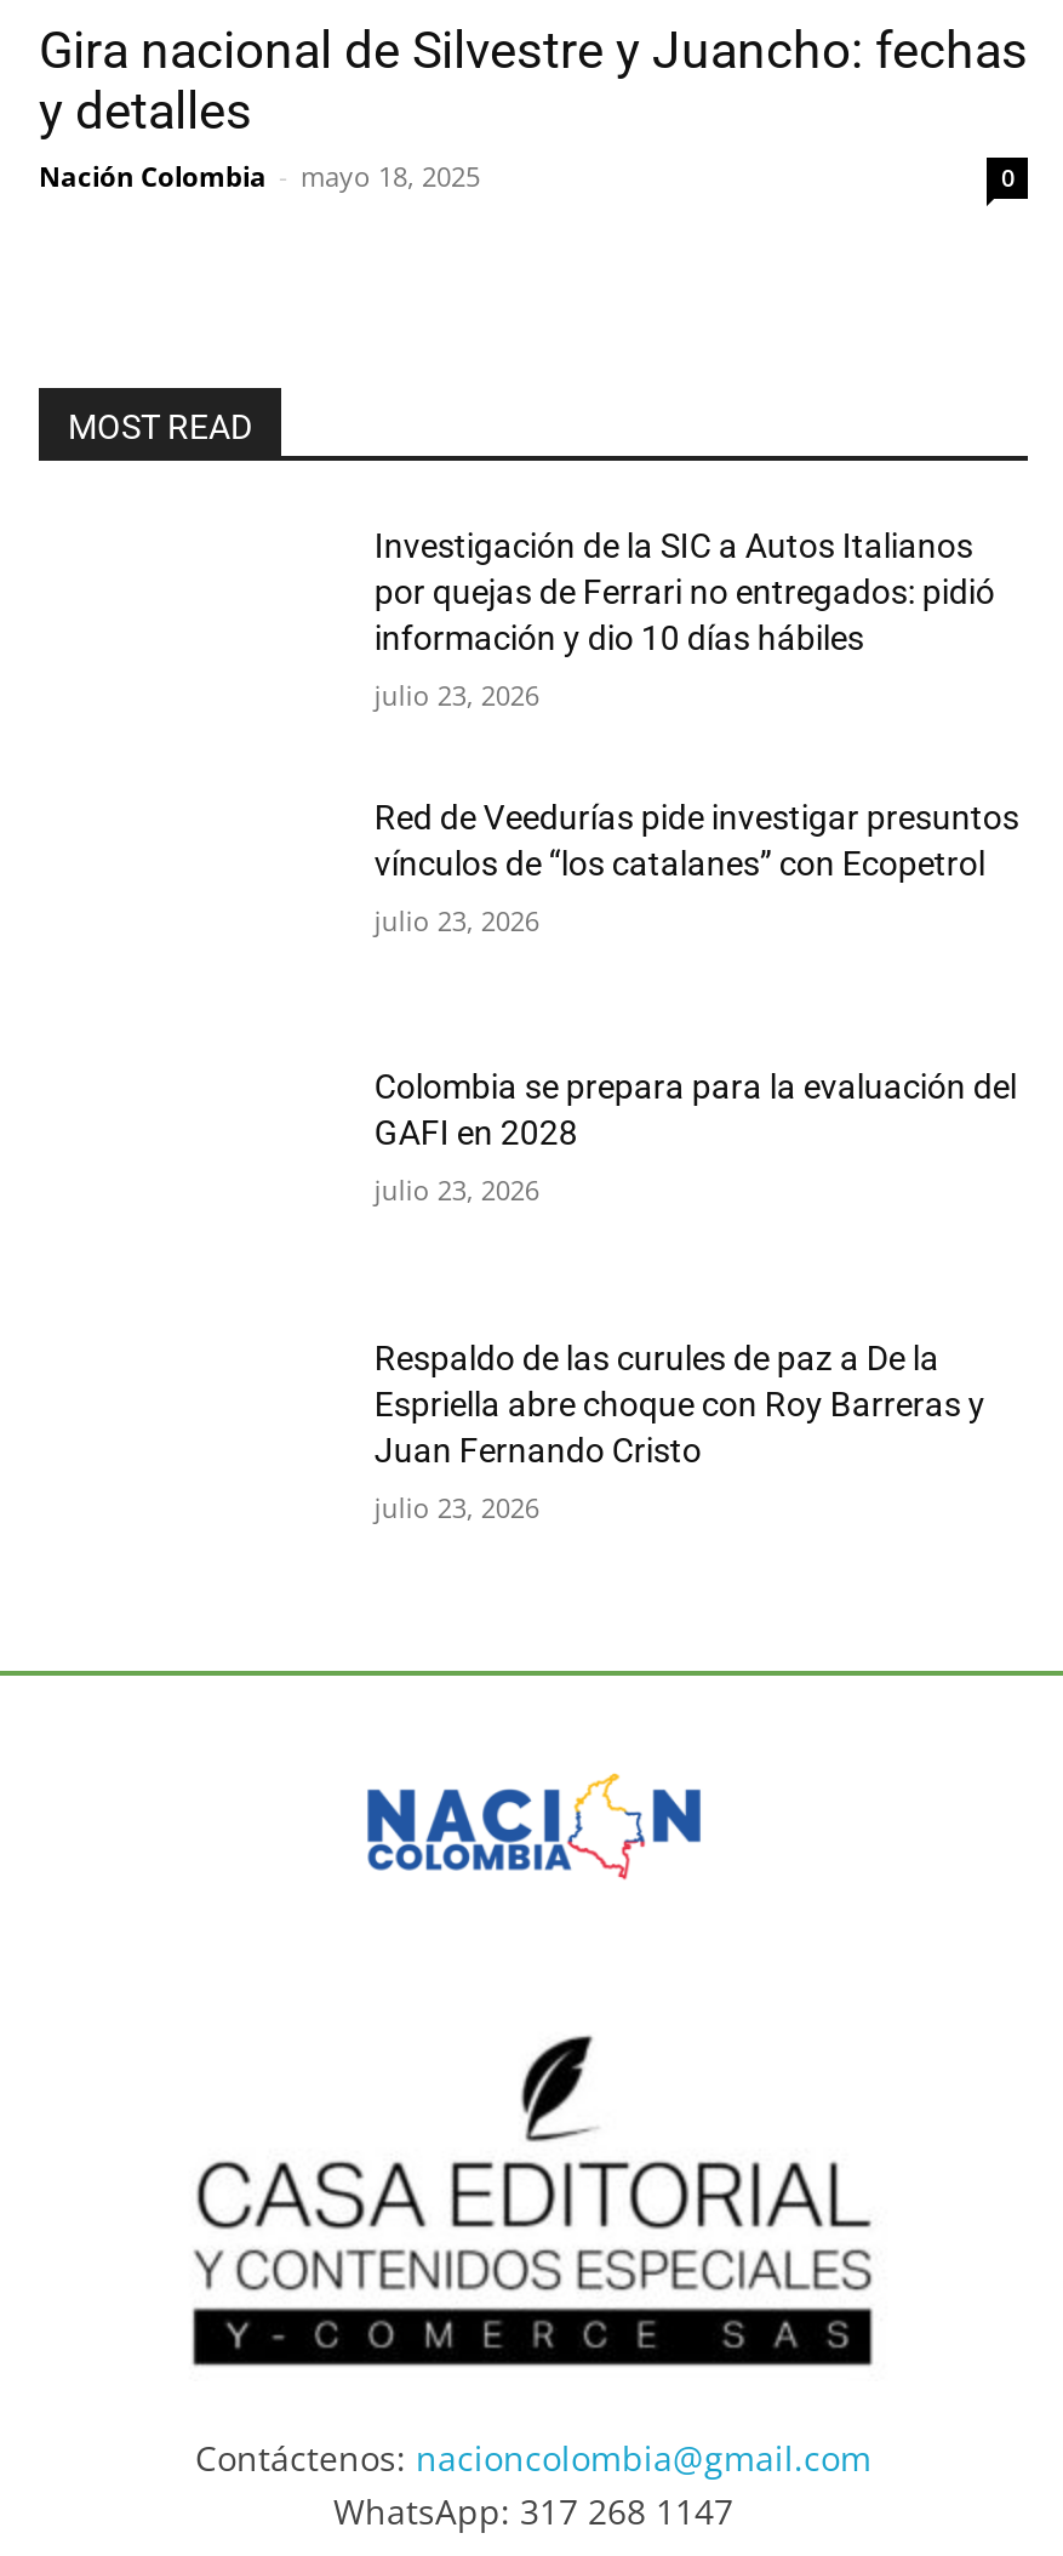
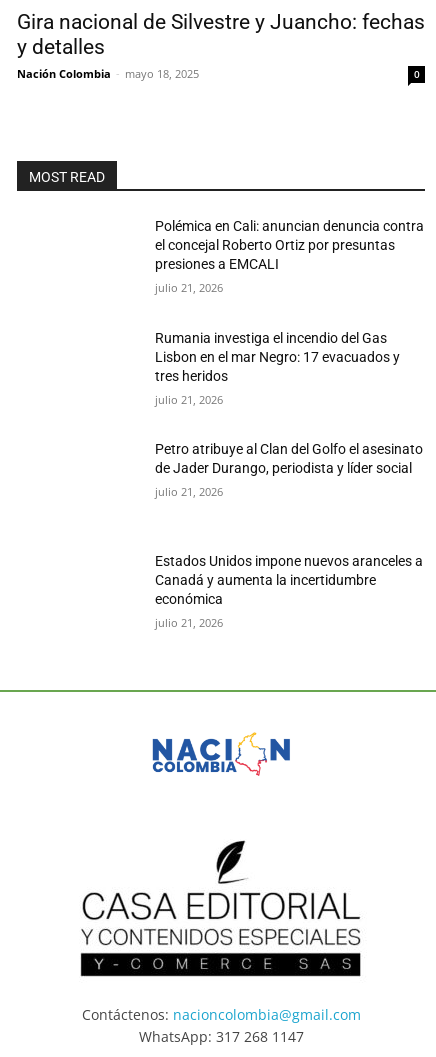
[374,526,995,657] Investigación de la SIC a Autos Italianos | por quejas de Ferrari no entregados: pidió | información y dio 10 días hábiles -> [155,218,424,272] Polémica en Cali: anuncian denuncia contra | el concejal Roberto Ortiz por presuntas | presiones a EMCALI
[374,677,539,713] julio 23, 2026 -> [155,280,223,295] julio 21, 2026
[374,797,1019,882] Red de Veedurías pide investigar presuntos | vínculos de “los catalanes” con Ecopetrol -> [155,330,400,384] Rumania investiga el incendio del Gas | Lisbon en el mar Negro: 17 evacuados y | tres heridos
[374,901,539,938] julio 23, 2026 -> [155,392,223,407] julio 21, 2026
[374,1068,1017,1153] Colombia se prepara para la evaluación del | GAFI en 2028 -> [155,441,423,476] Petro atribuye al Clan del Golfo el asesinato | de Jader Durango, periodista y líder social
[374,1172,539,1208] julio 23, 2026 -> [155,484,223,499] julio 21, 2026
[374,1339,985,1470] Respaldo de las curules de paz a De la | Espriella abre choque con Roy Barreras y | Juan Fernando Cristo -> [155,553,423,607] Estados Unidos impone nuevos aranceles a | Canadá y aumenta la incertidumbre | económica
[374,1489,539,1525] julio 23, 2026 -> [155,615,223,630] julio 21, 2026

